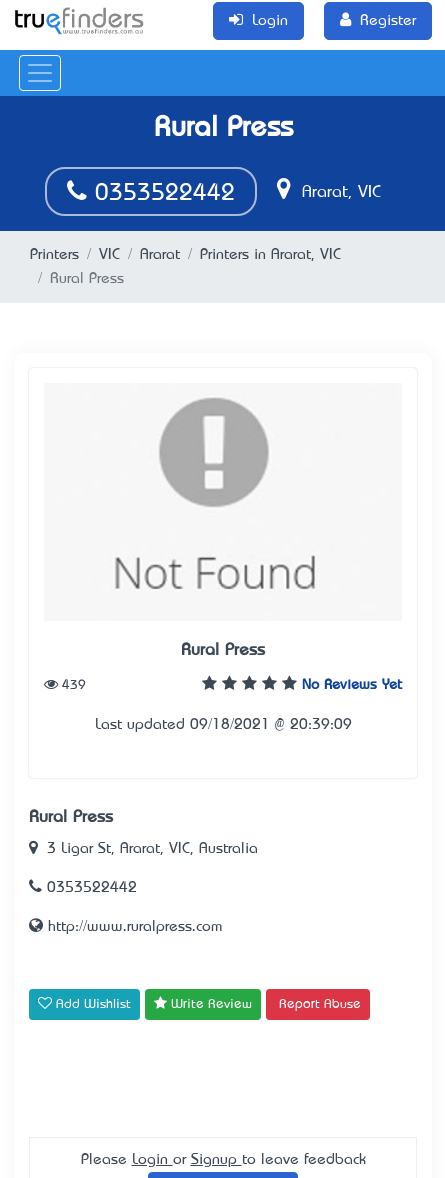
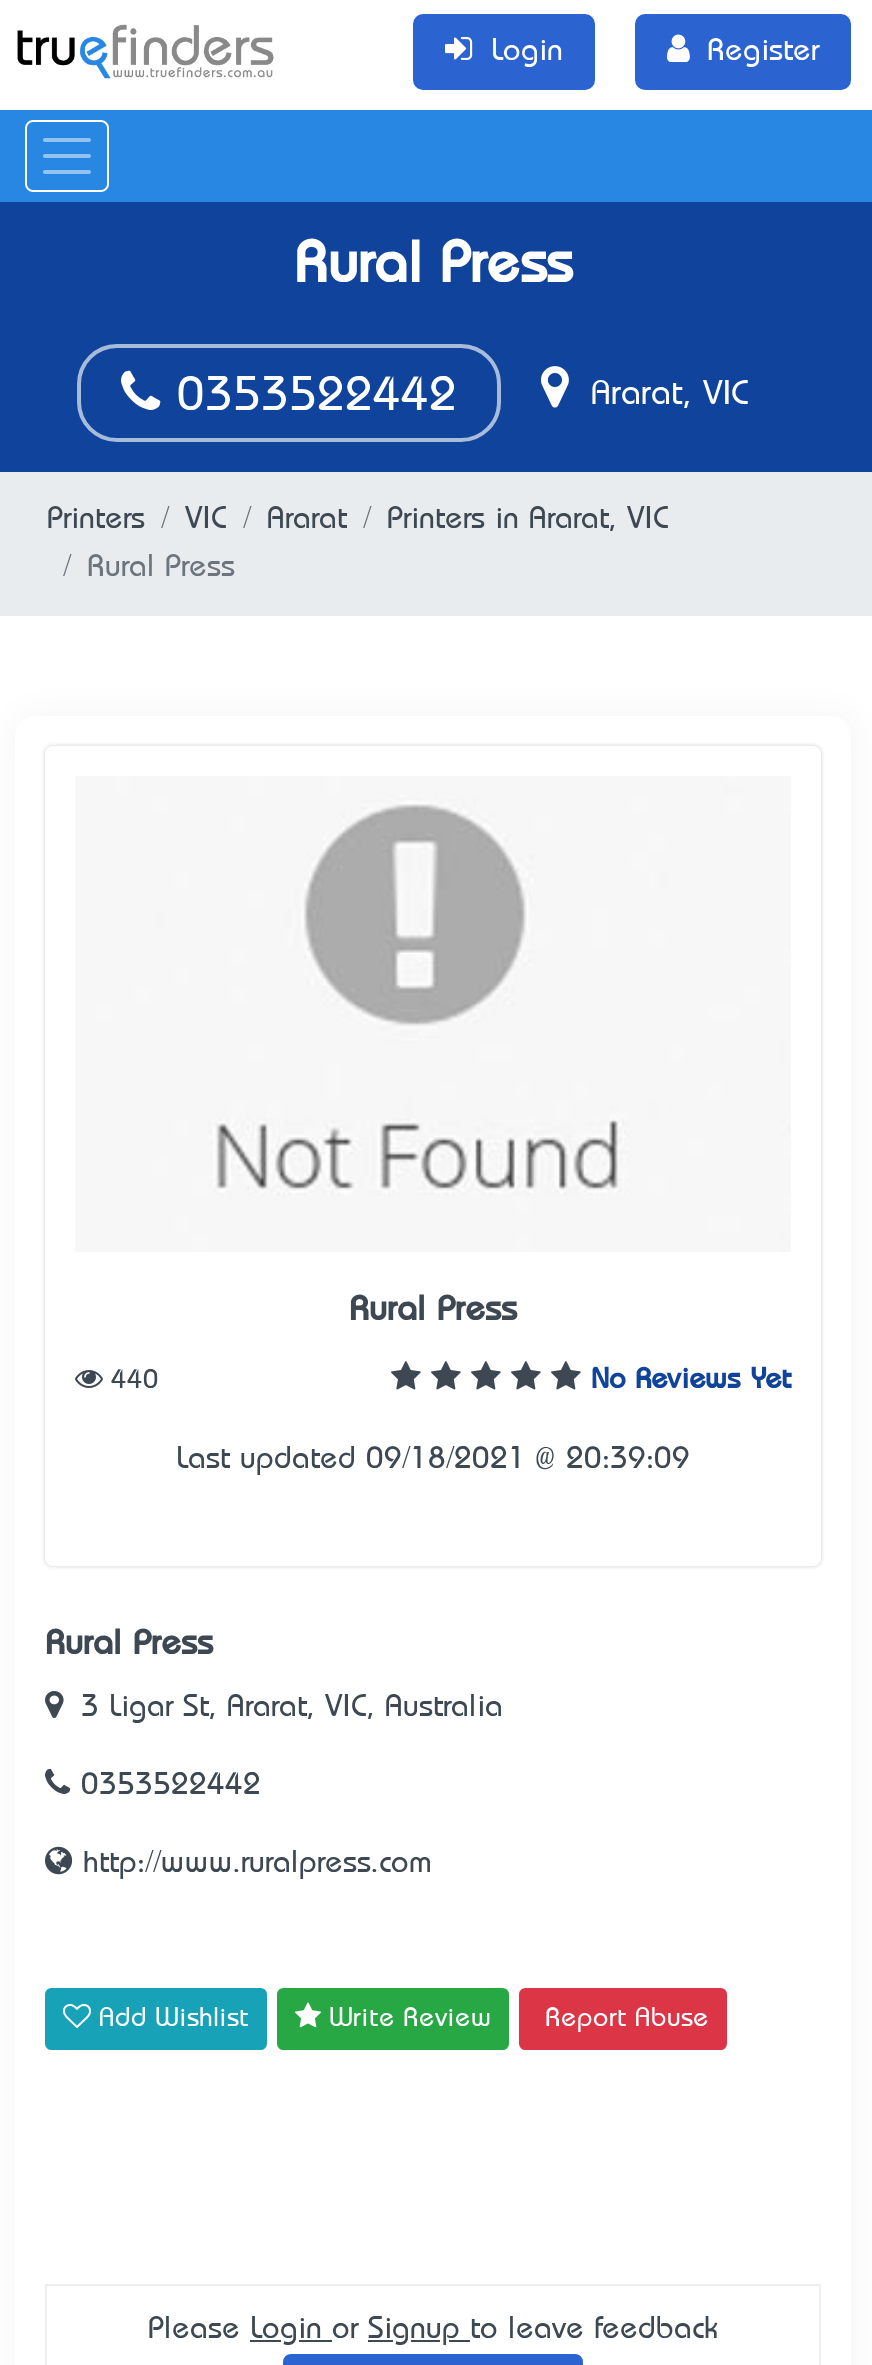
[58,679,86,692] 439 -> [103,1368,159,1394] 440

